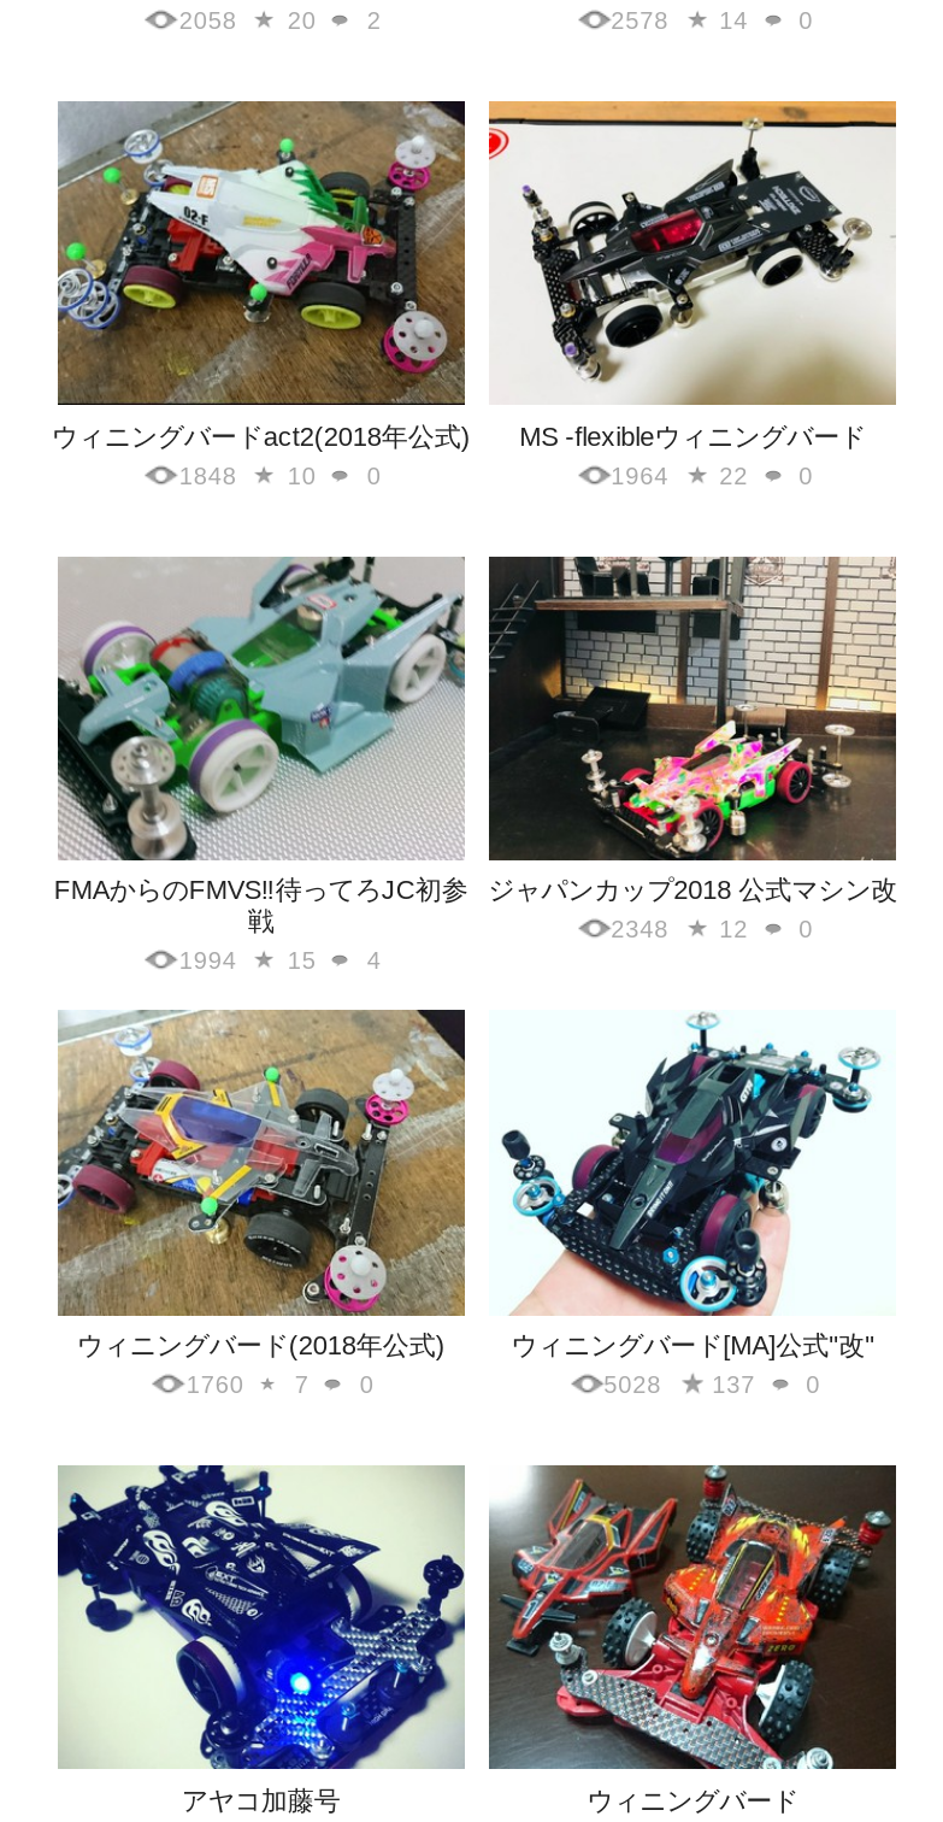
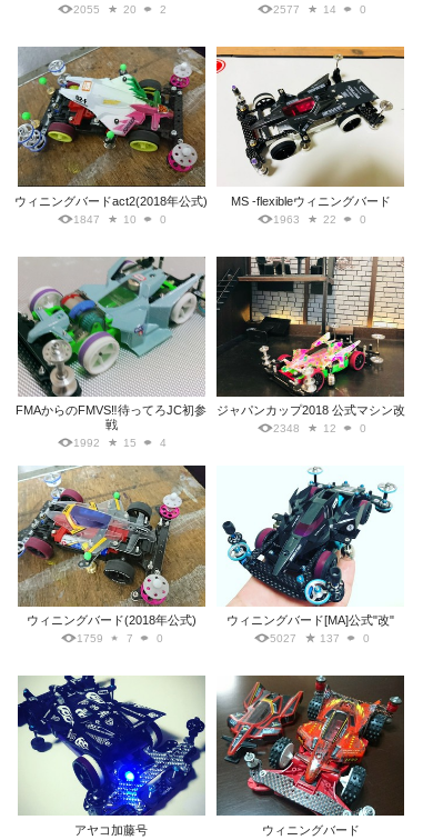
[179,7,382,33] 2058 20 2 -> [74,3,167,15] 2055 20 2
[611,7,813,33] 2578 14 0 -> [273,3,366,15] 2577 14 0
[179,462,382,488] 1848 10 0 -> [74,213,167,225] 1847 10 0
[611,462,813,488] 1964 22 0 -> [273,213,366,225] 1963 22 0
[179,948,382,974] 1994 15 4 -> [74,437,167,449] 1992 15 4
[186,1371,374,1398] 1760 7 0 -> [77,632,164,644] 1759 7 0
[604,1371,820,1398] 5028 137 0 -> [269,632,369,644] 5027 137 0

